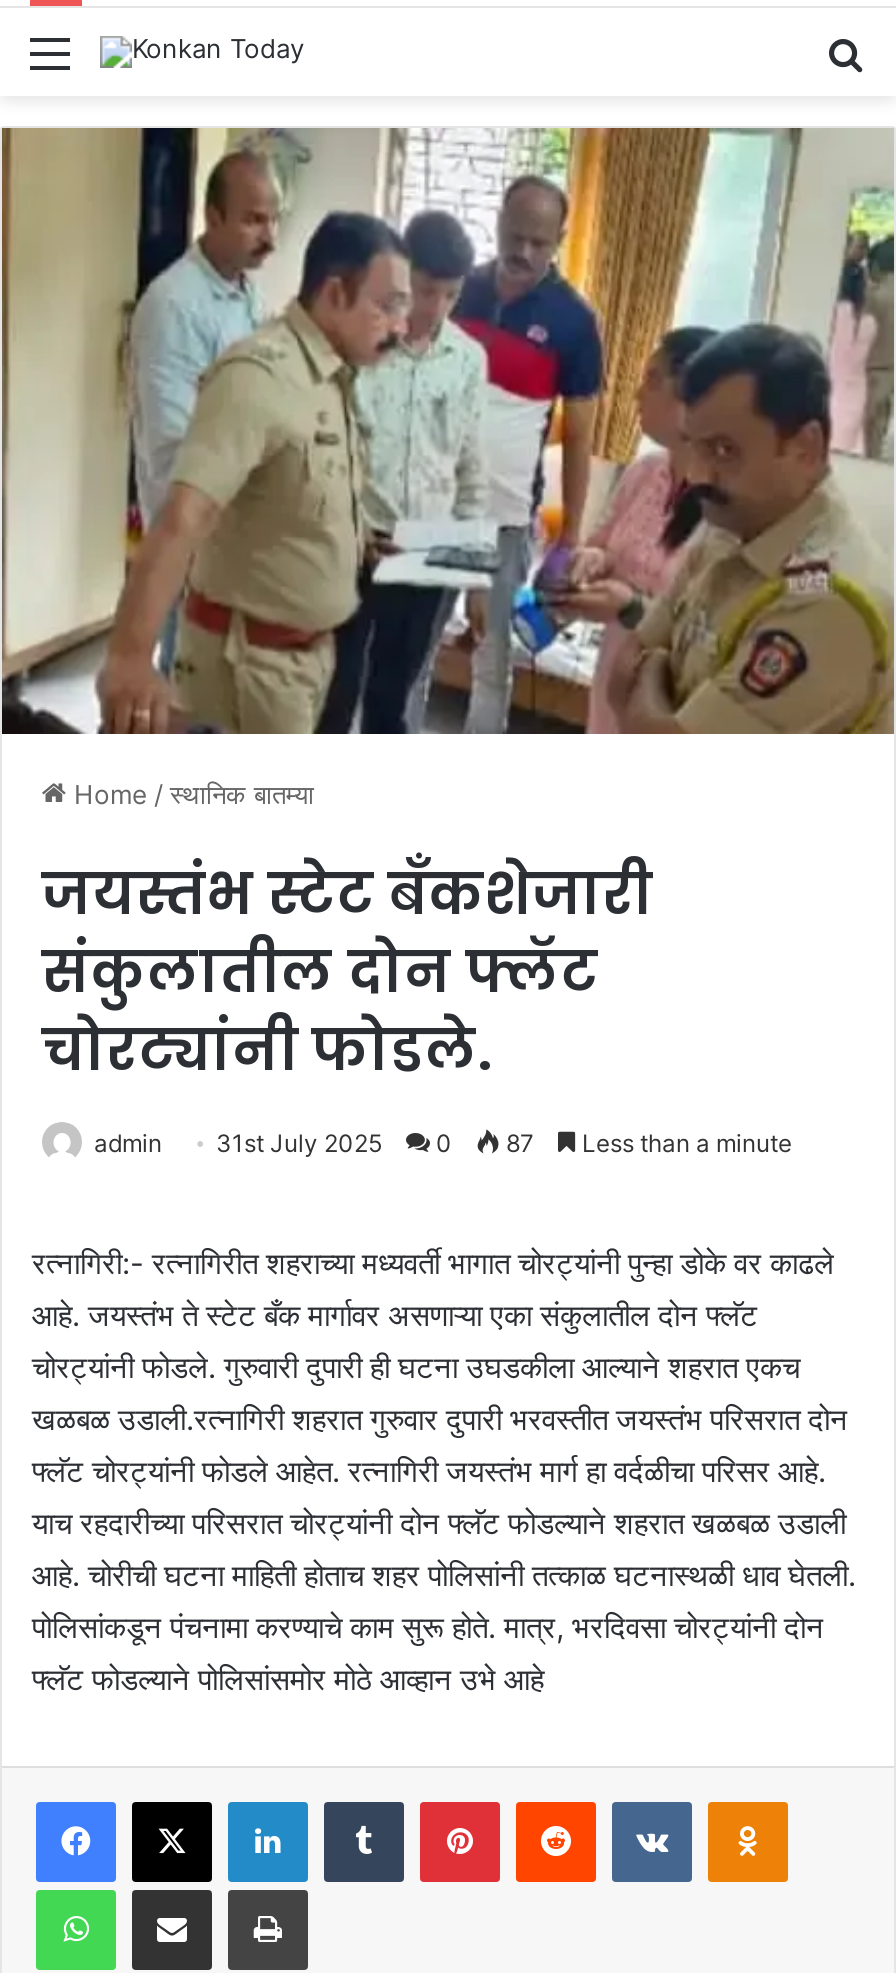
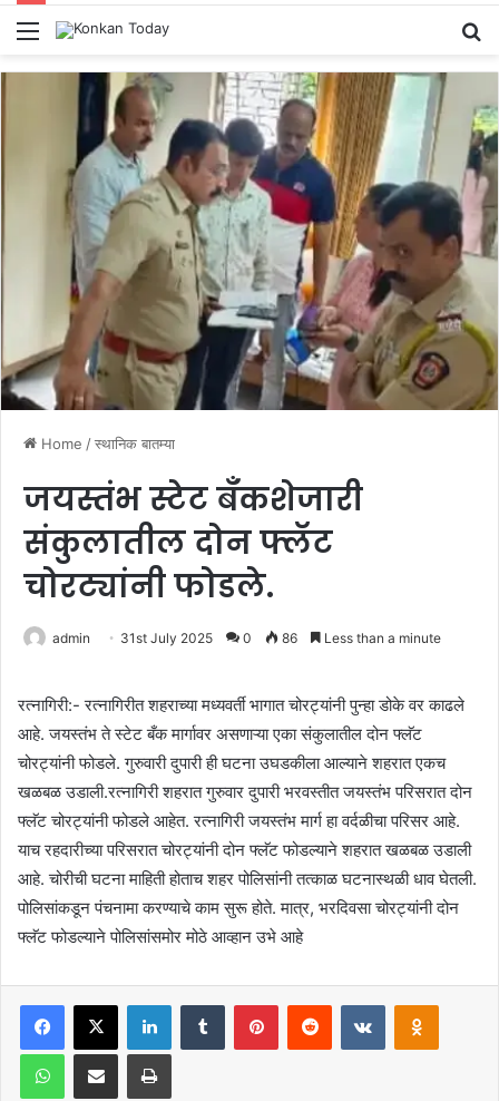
[94,1129,792,1159] admin 31st July 2025 0 87 Less than a minute -> [52,630,441,647] admin 31st July 2025 0 86 Less than a minute

